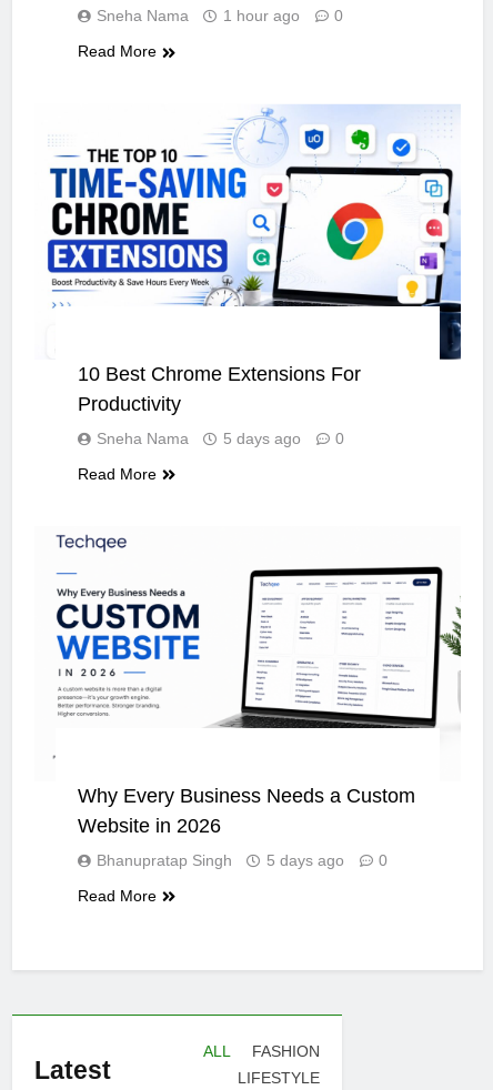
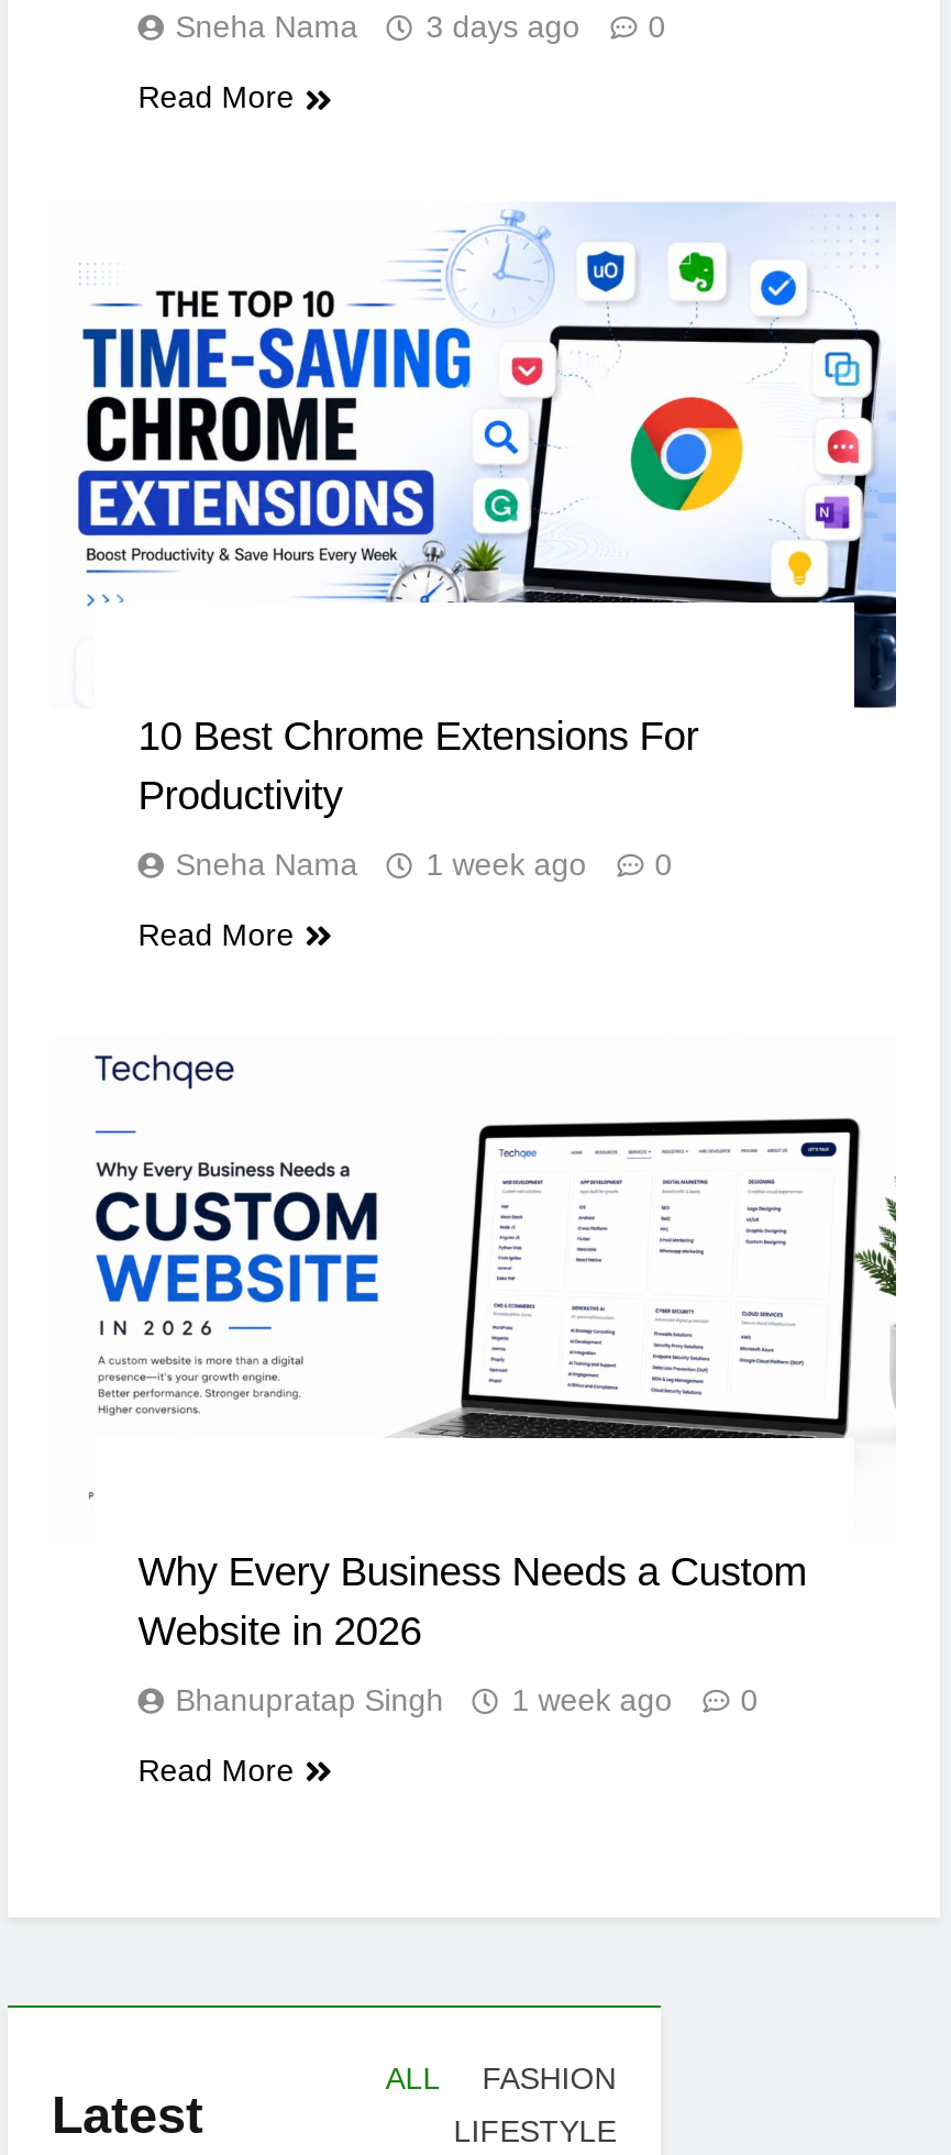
[97,7,343,25] Sneha Nama 1 hour ago 0 -> [175,10,666,45] Sneha Nama 3 days ago 0
[97,429,344,447] Sneha Nama 5 days ago 0 -> [175,846,672,881] Sneha Nama 1 week ago 0
[97,852,388,869] Bhanupratap Singh 5 days ago 0 -> [175,1683,758,1718] Bhanupratap Singh 1 week ago 0

